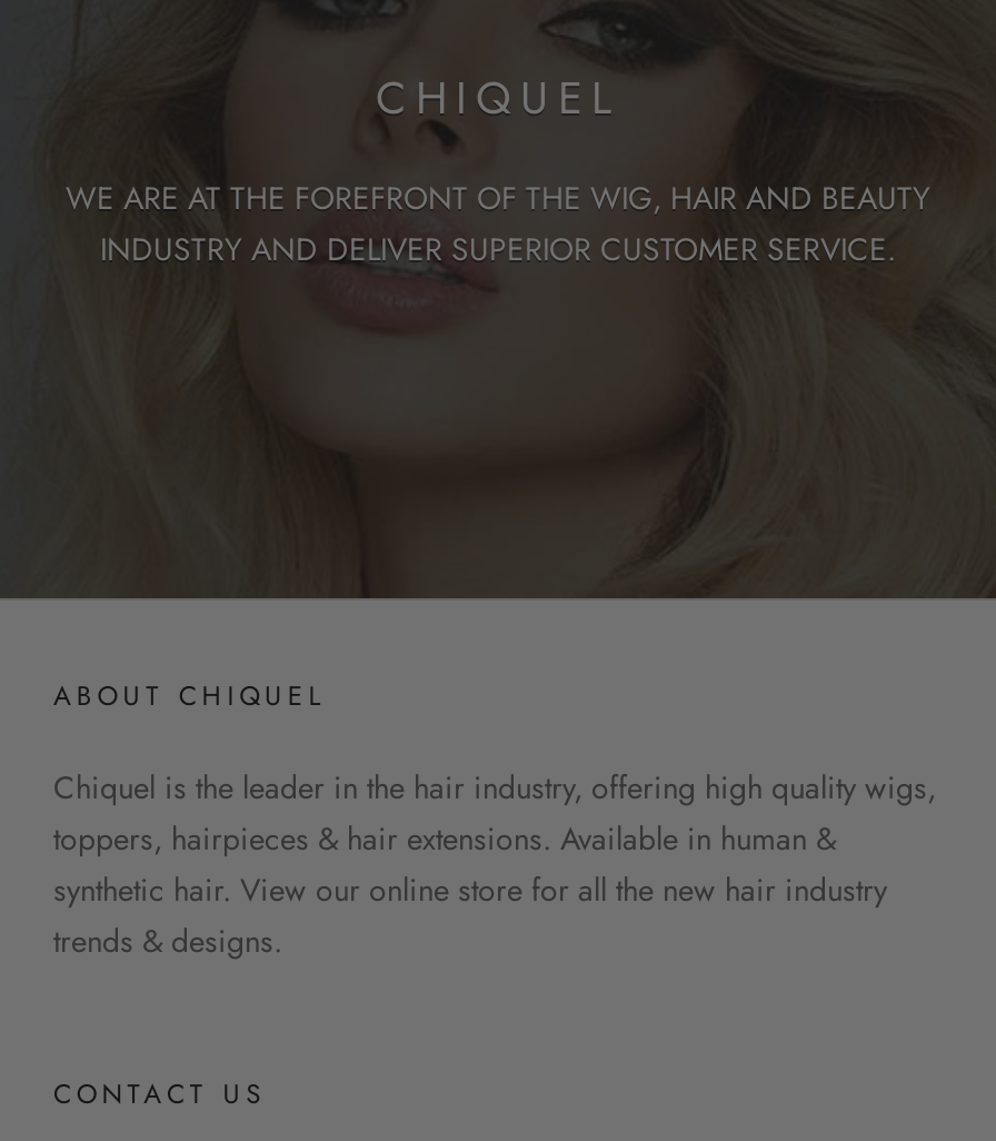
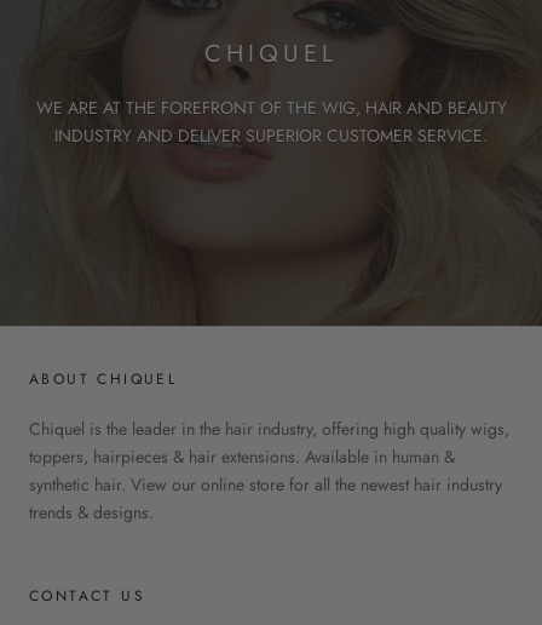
[53,868,887,913] synthetic hair. View our online store for all the new hair industry -> [29,473,502,497] synthetic hair. View our online store for all the newest hair industry

